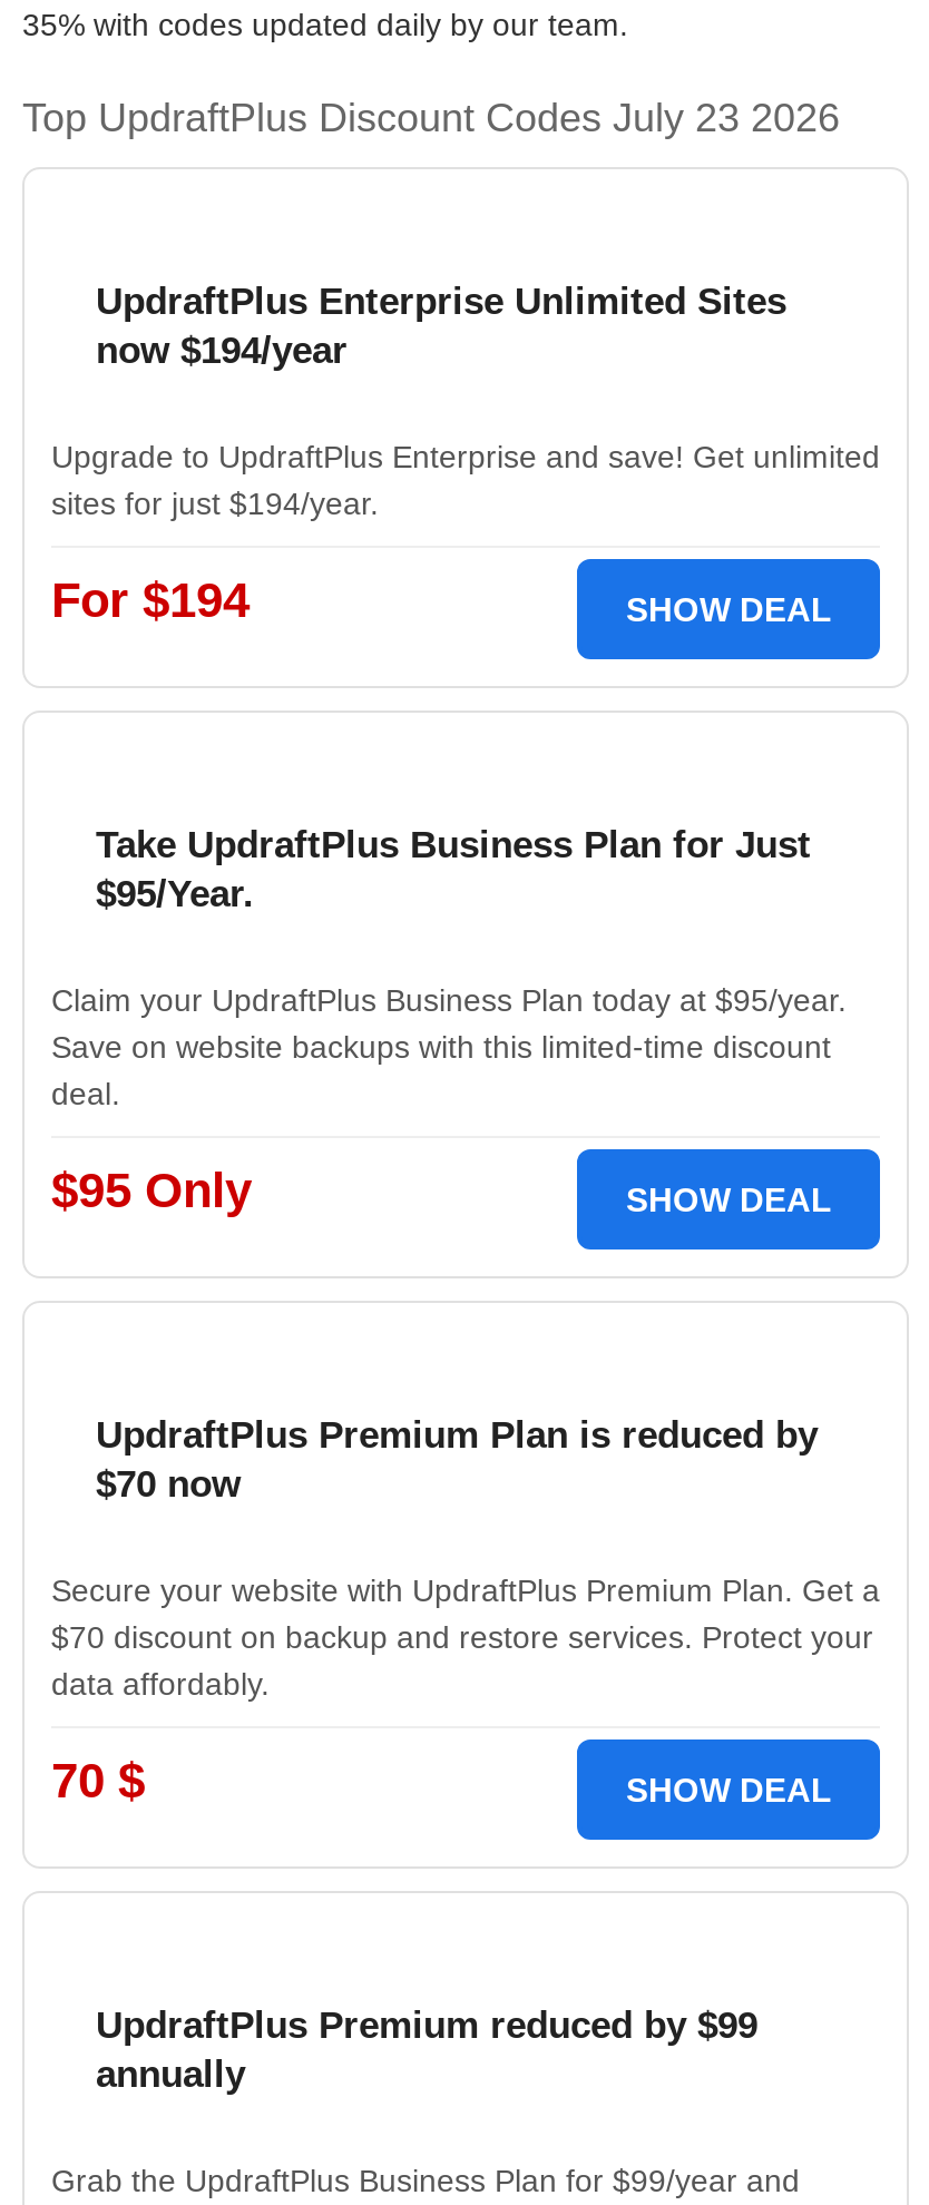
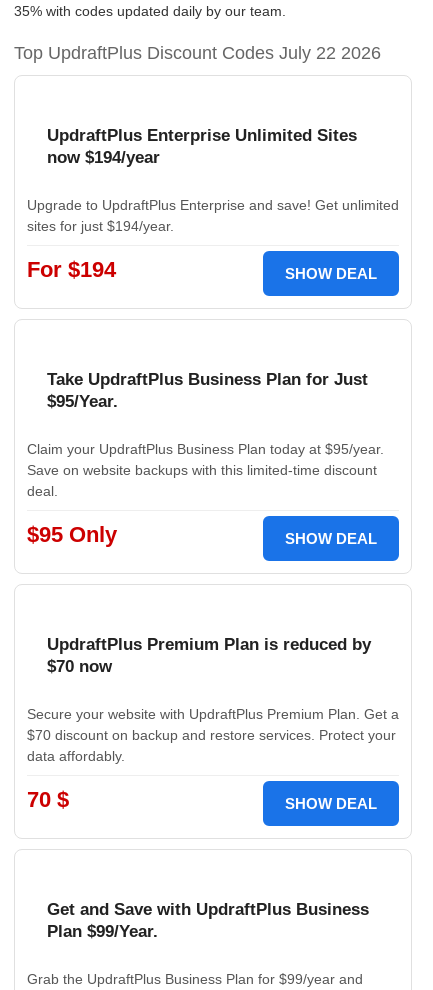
[22,96,840,140] Top UpdraftPlus Discount Codes July 23 2026 -> [14,43,381,63] Top UpdraftPlus Discount Codes July 22 2026
[96,2005,757,2096] UpdraftPlus Premium reduced by $99 | annually -> [47,900,369,941] Get and Save with UpdraftPlus Business | Plan $99/Year.

